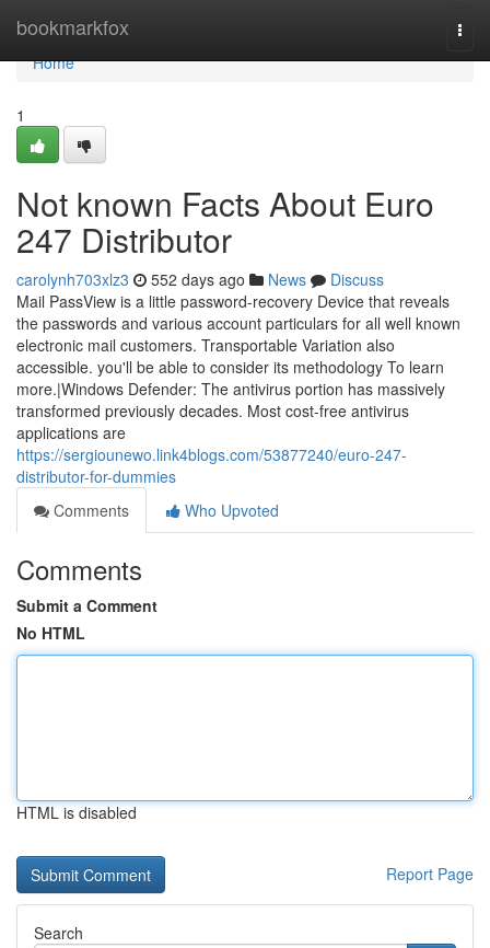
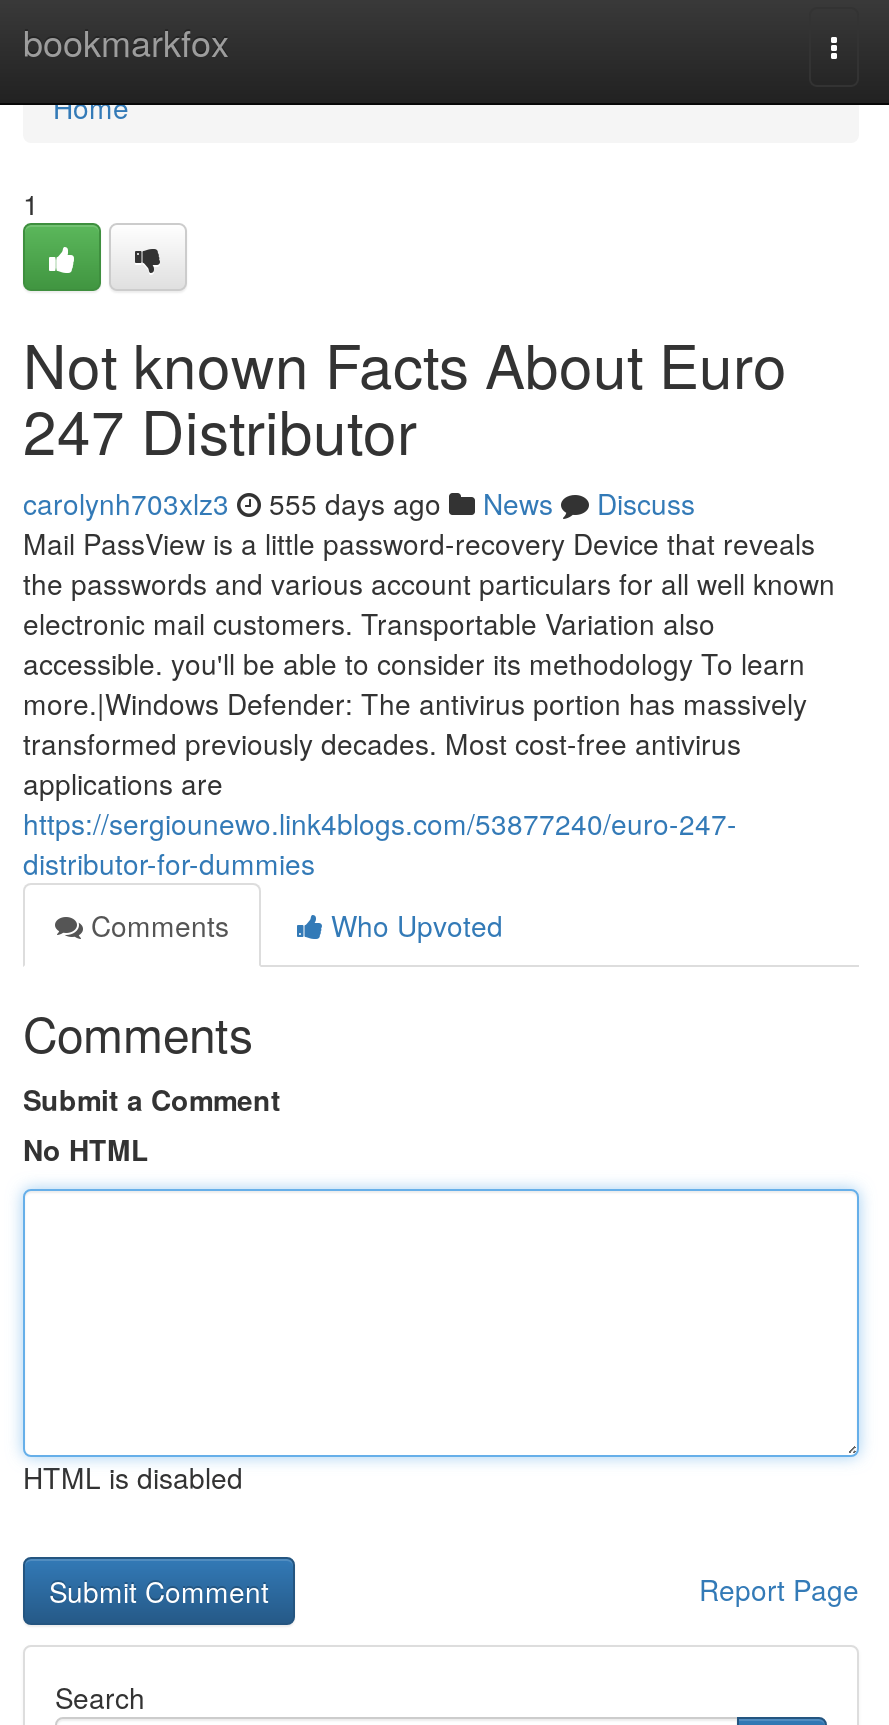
[16,268,384,290] carolynh703xlz3 552 days ago News Discuss -> [23,483,695,523] carolynh703xlz3 555 days ago News Discuss

